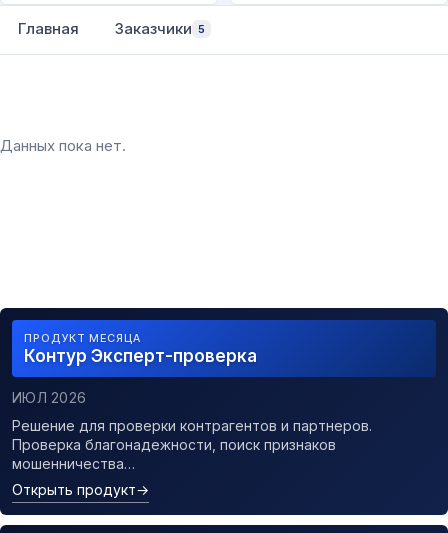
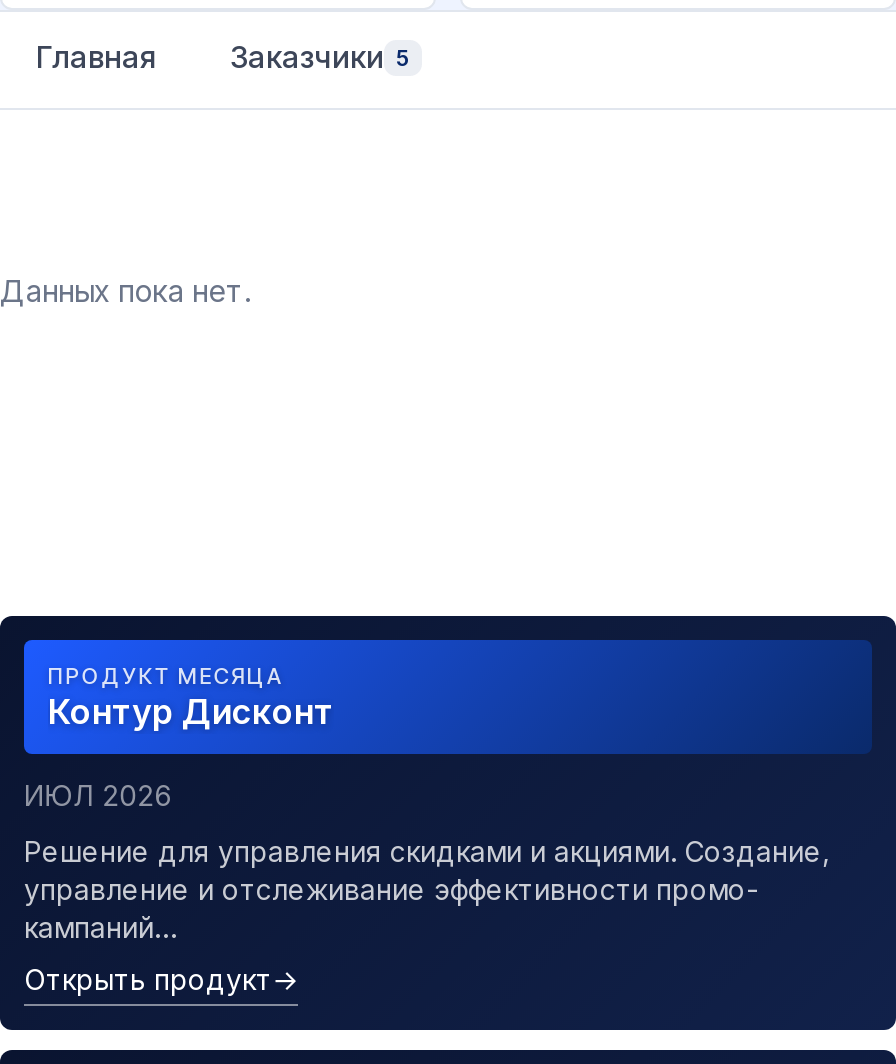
[24,346,257,366] Контур Эксперт-проверка -> [48,692,334,732] Контур Дисконт
[12,417,372,472] Решение для проверки контрагентов и партнеров. | Проверка благонадежности, поиск признаков | мошенничества… -> [24,834,830,944] Решение для управления скидками и акциями. Создание, | управление и отслеживание эффективности промо- | кампаний…

